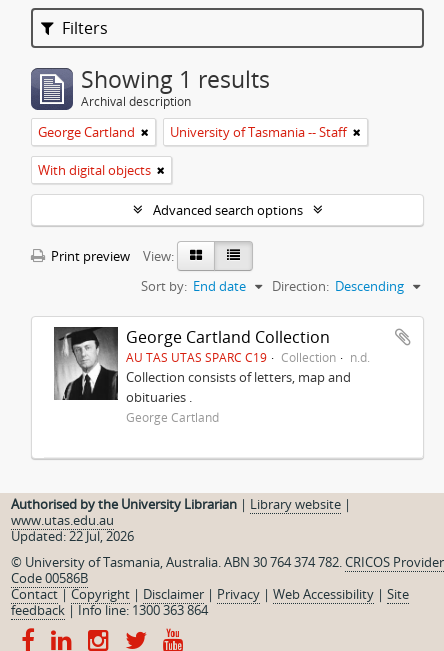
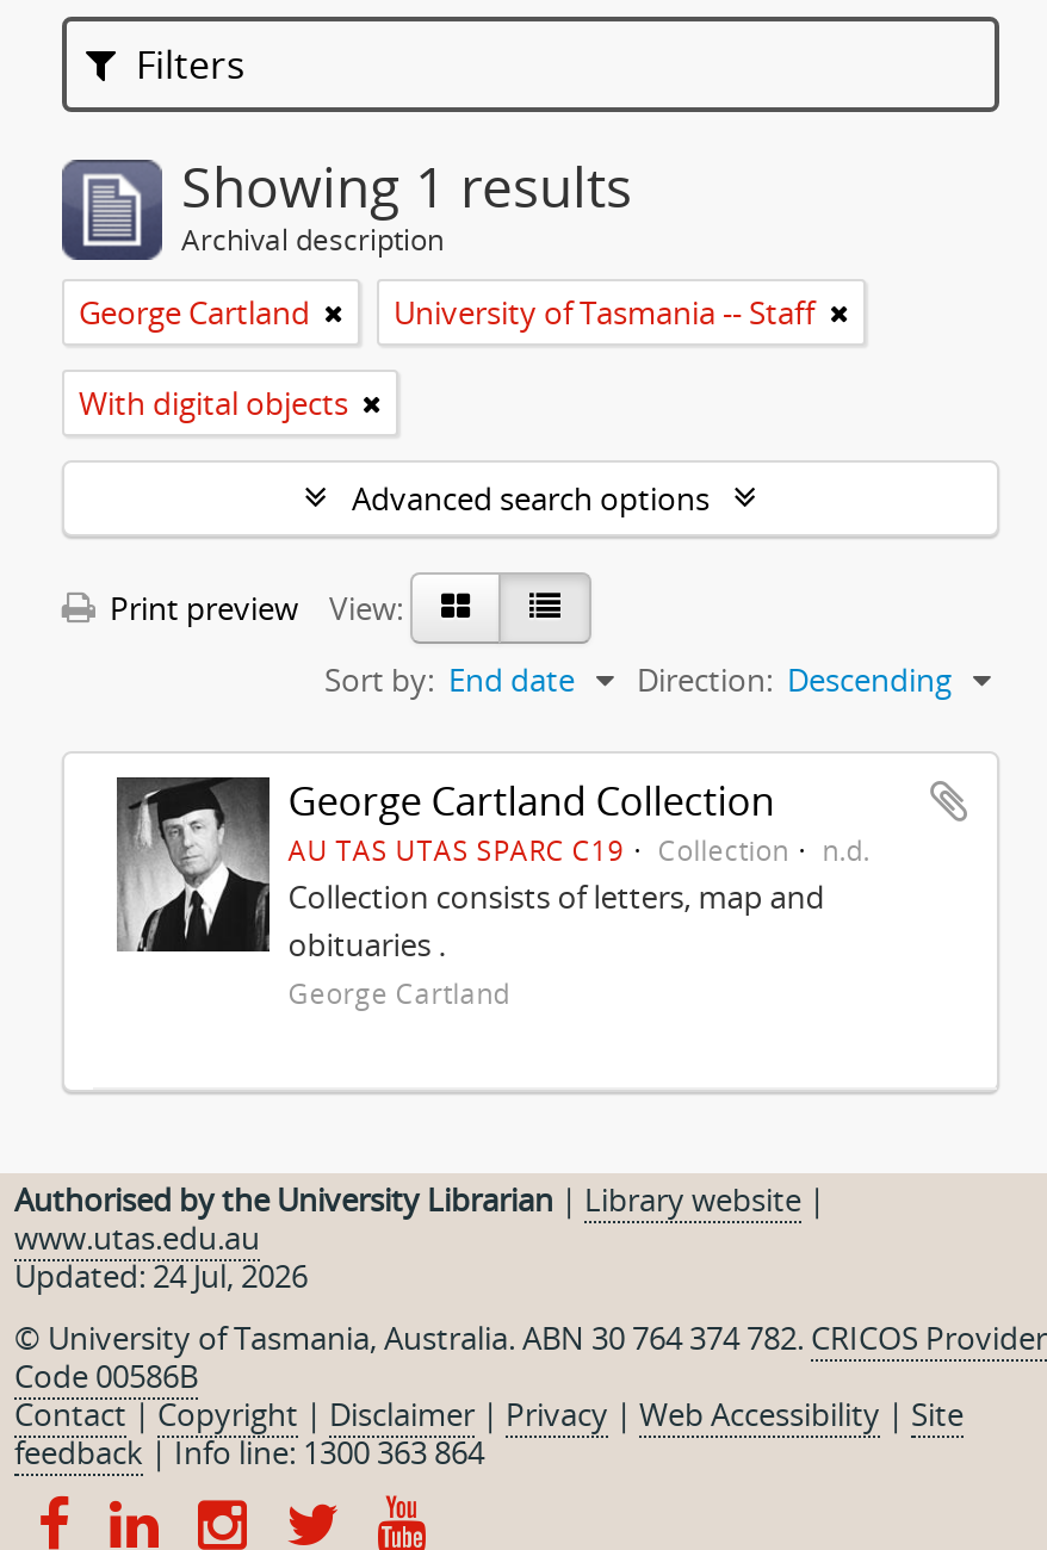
[11,527,134,545] Updated: 22 Jul, 2026 -> [14,1254,308,1297] Updated: 24 Jul, 2026

